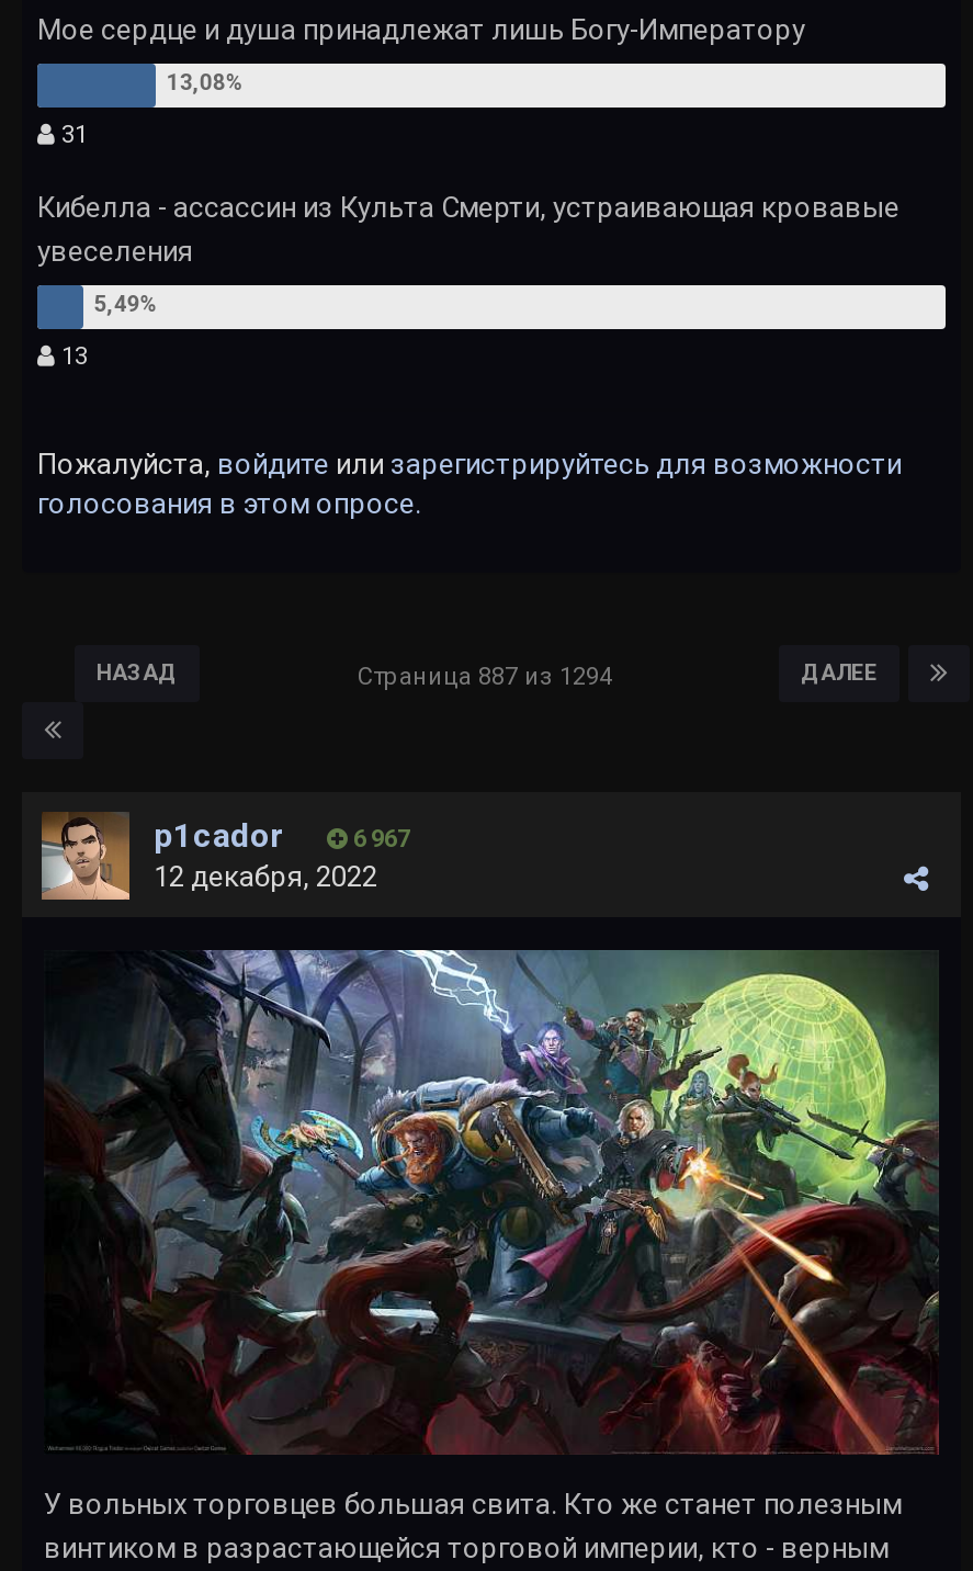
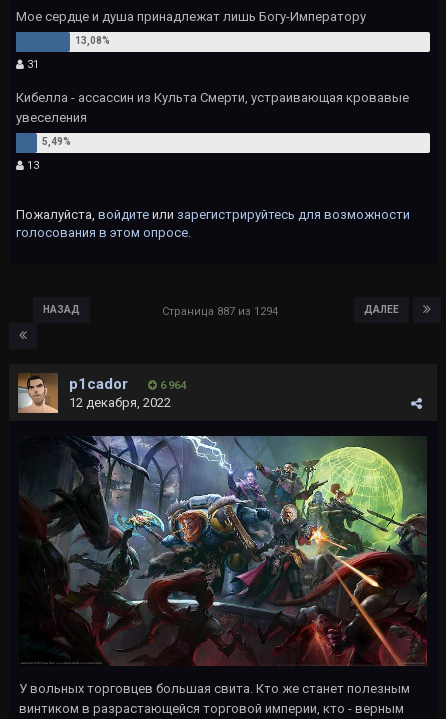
[347,825,410,854] 6 967 -> [157,379,186,392] 6 964

